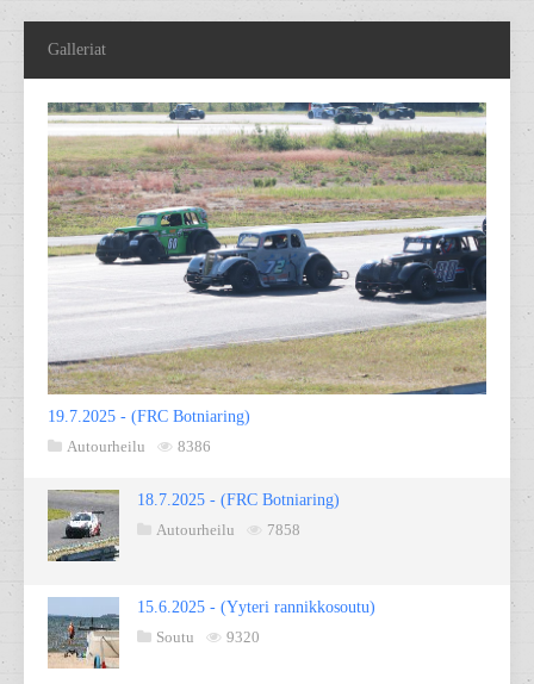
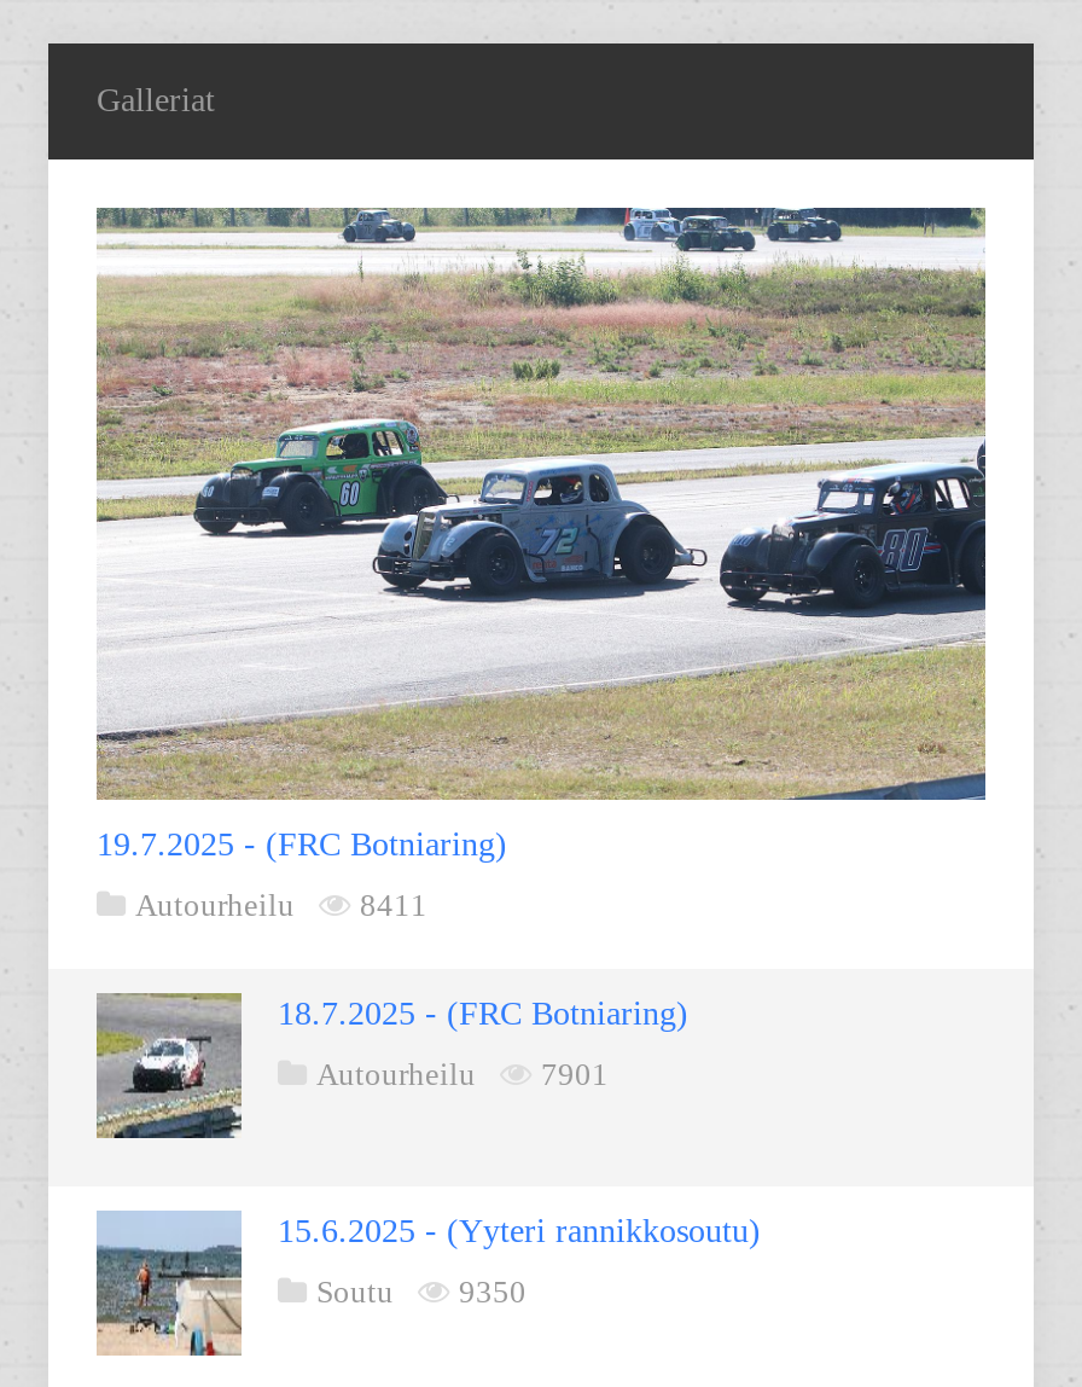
[67,438,211,456] Autourheilu 8386 -> [135,888,427,924] Autourheilu 8411
[156,521,300,539] Autourheilu 7858 -> [316,1057,609,1093] Autourheilu 7901
[156,628,260,646] Soutu 9320 -> [316,1274,527,1310] Soutu 9350

